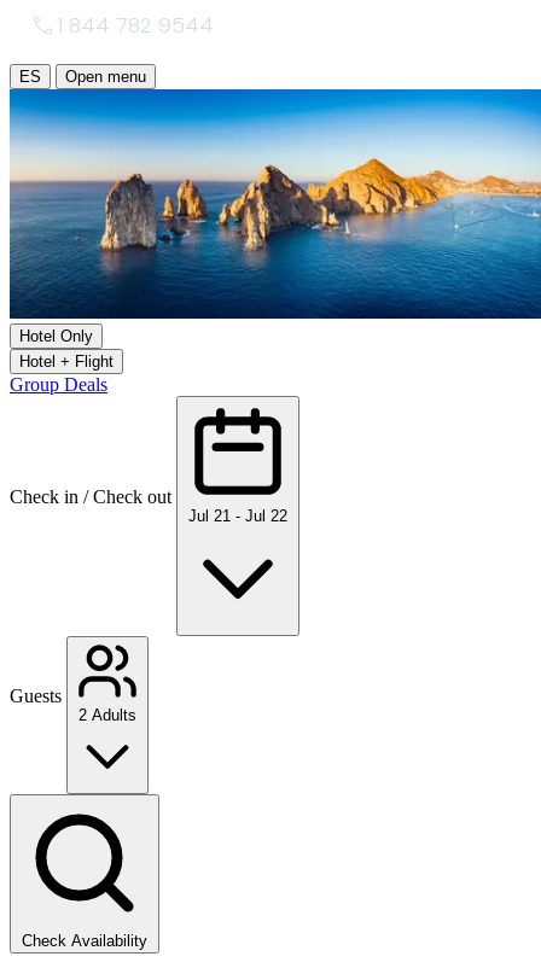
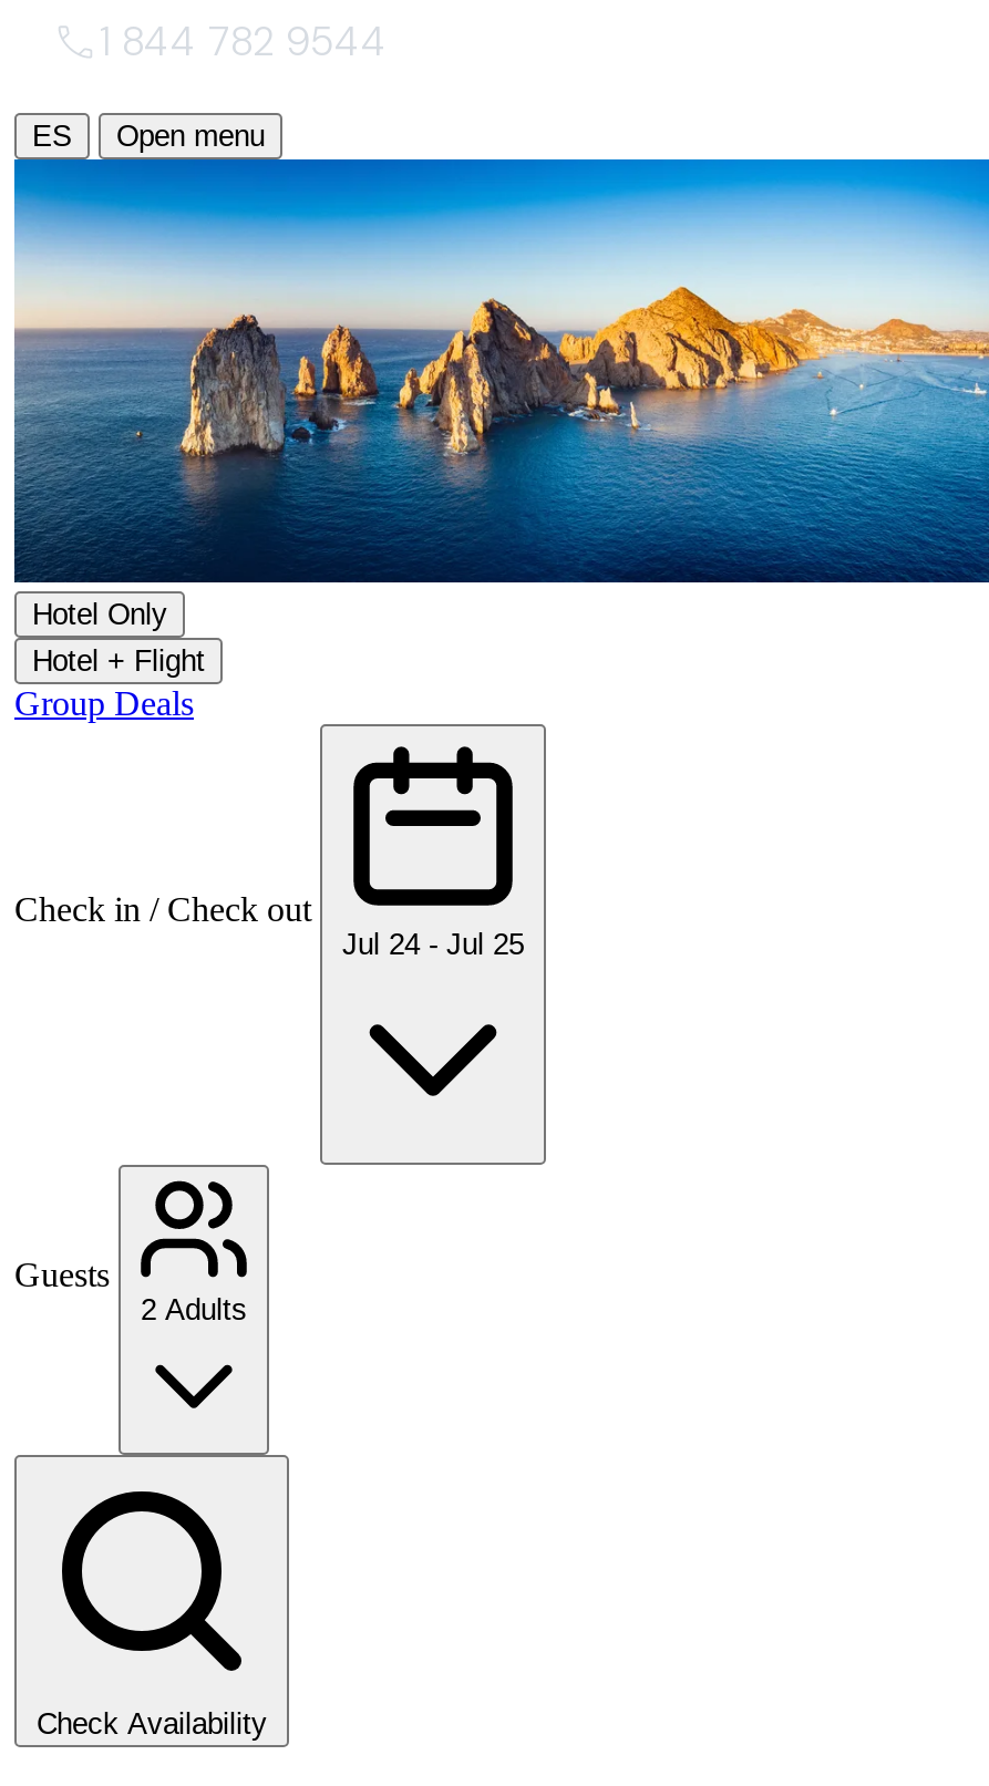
[188,507,287,525] Jul 21 - Jul 22 -> [342,927,524,960] Jul 24 - Jul 25

